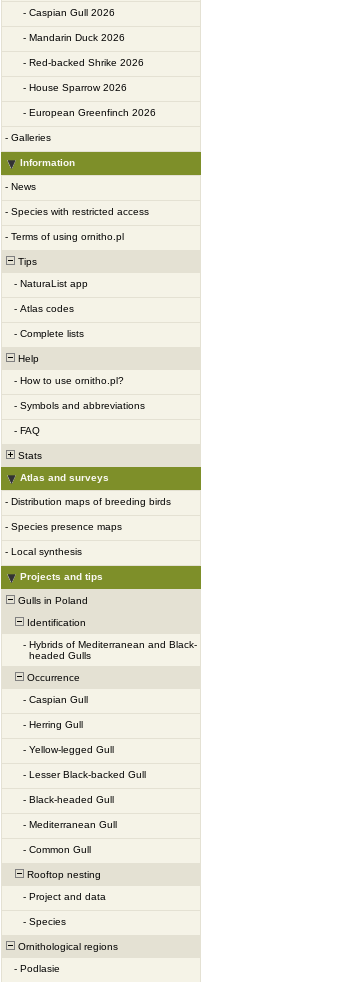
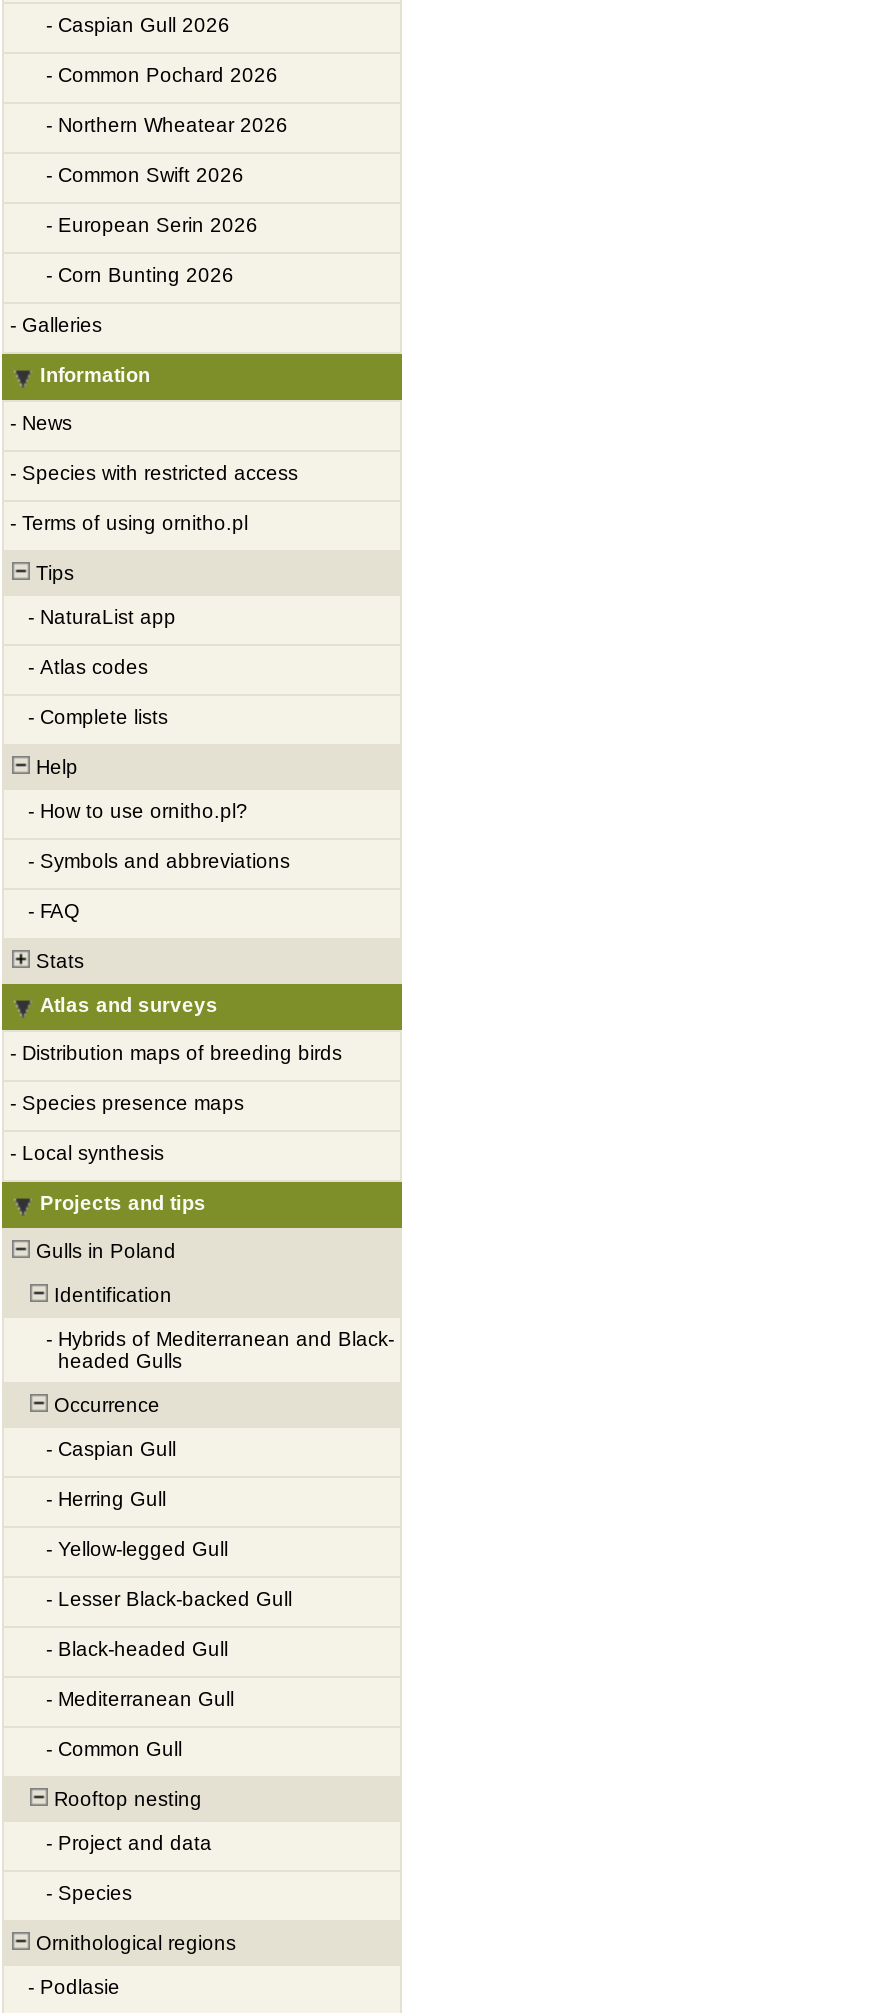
[2,32,156,118] - Mandarin Duck 2026 | - Red-backed Shrike 2026 | - House Sparrow 2026 | - European Greenfinch 2026 -> [4,64,288,286] - Common Pochard 2026 | - Northern Wheatear 2026 | - Common Swift 2026 | - European Serin 2026 | - Corn Bunting 2026

